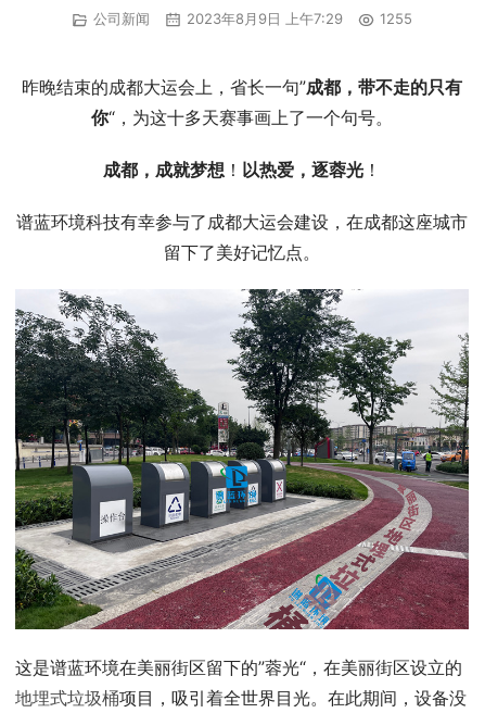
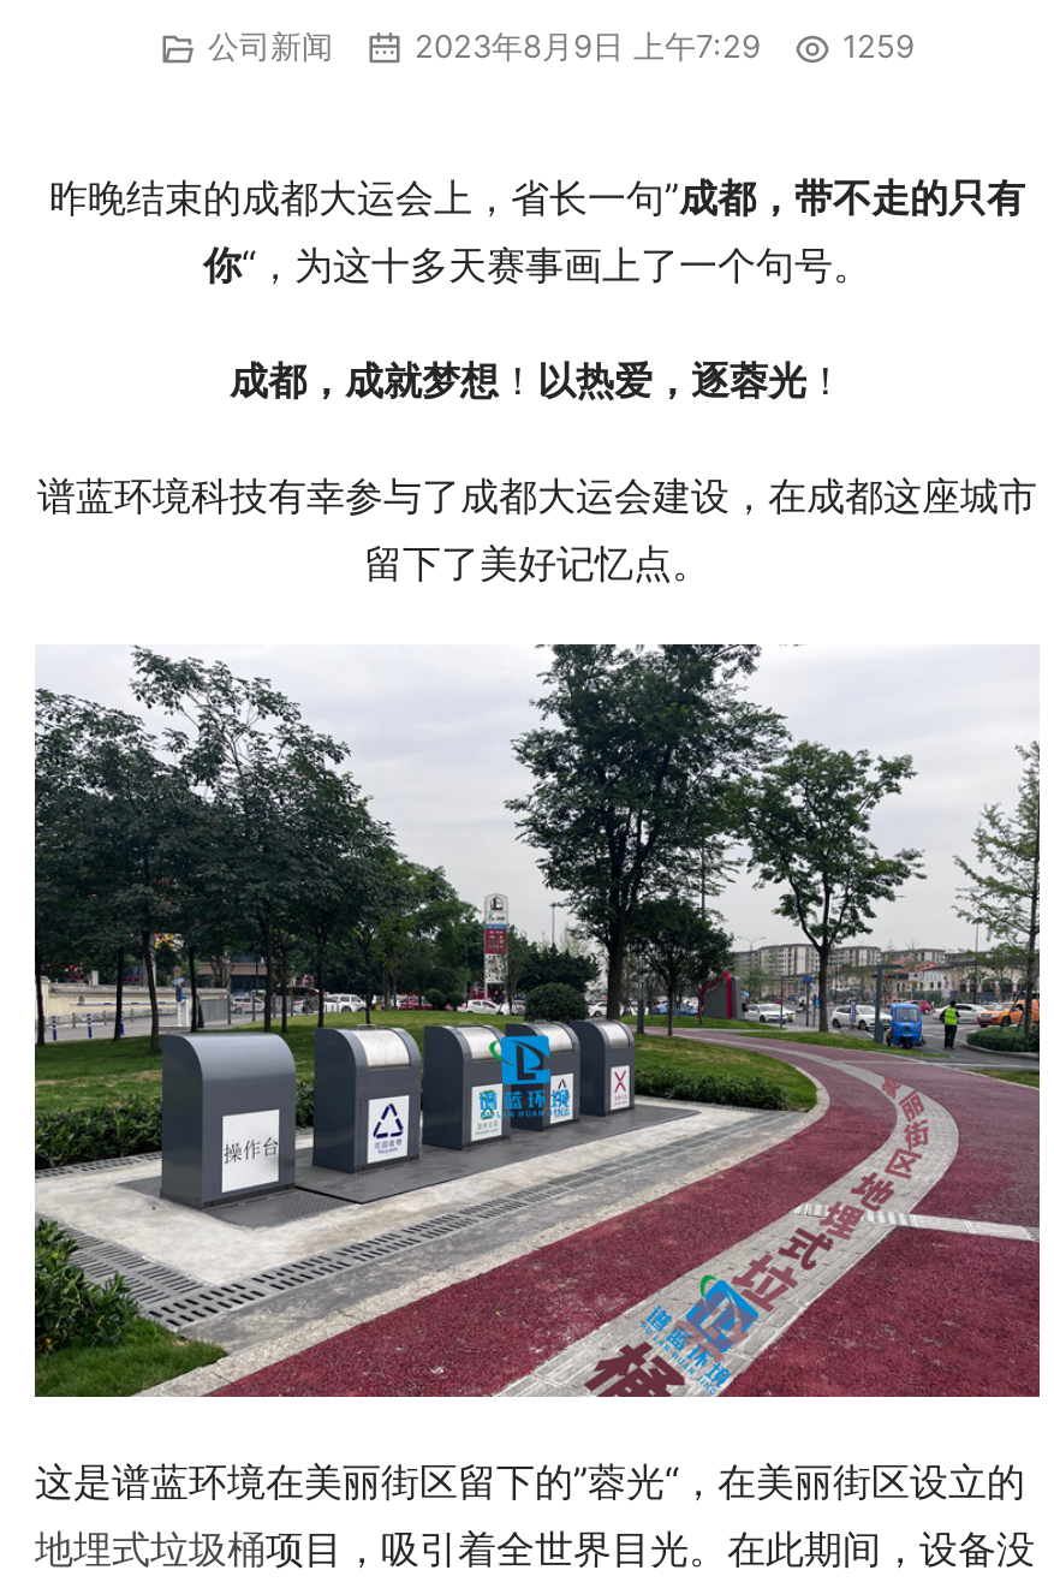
[93,10,412,27] 公司新闻 2023年8月9日 上午7:29 1255 -> [208,27,915,66] 公司新闻 2023年8月9日 上午7:29 1259

